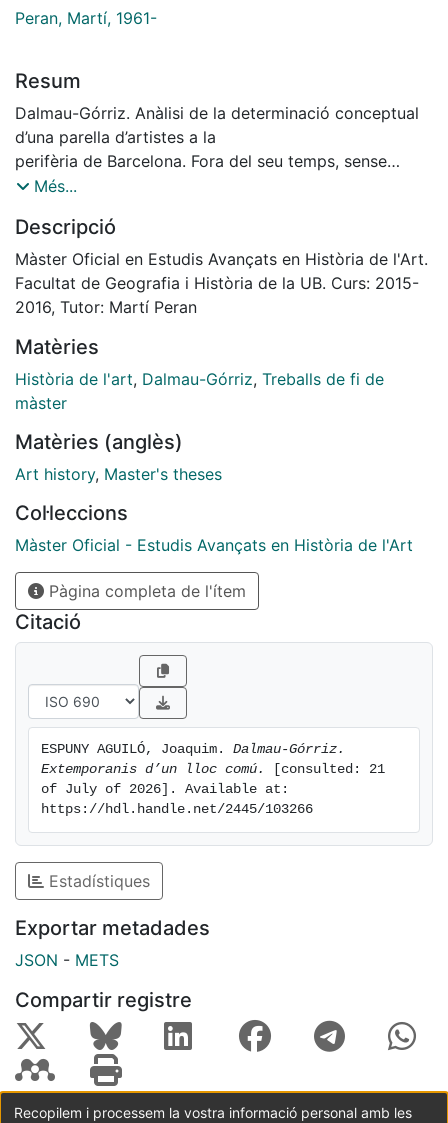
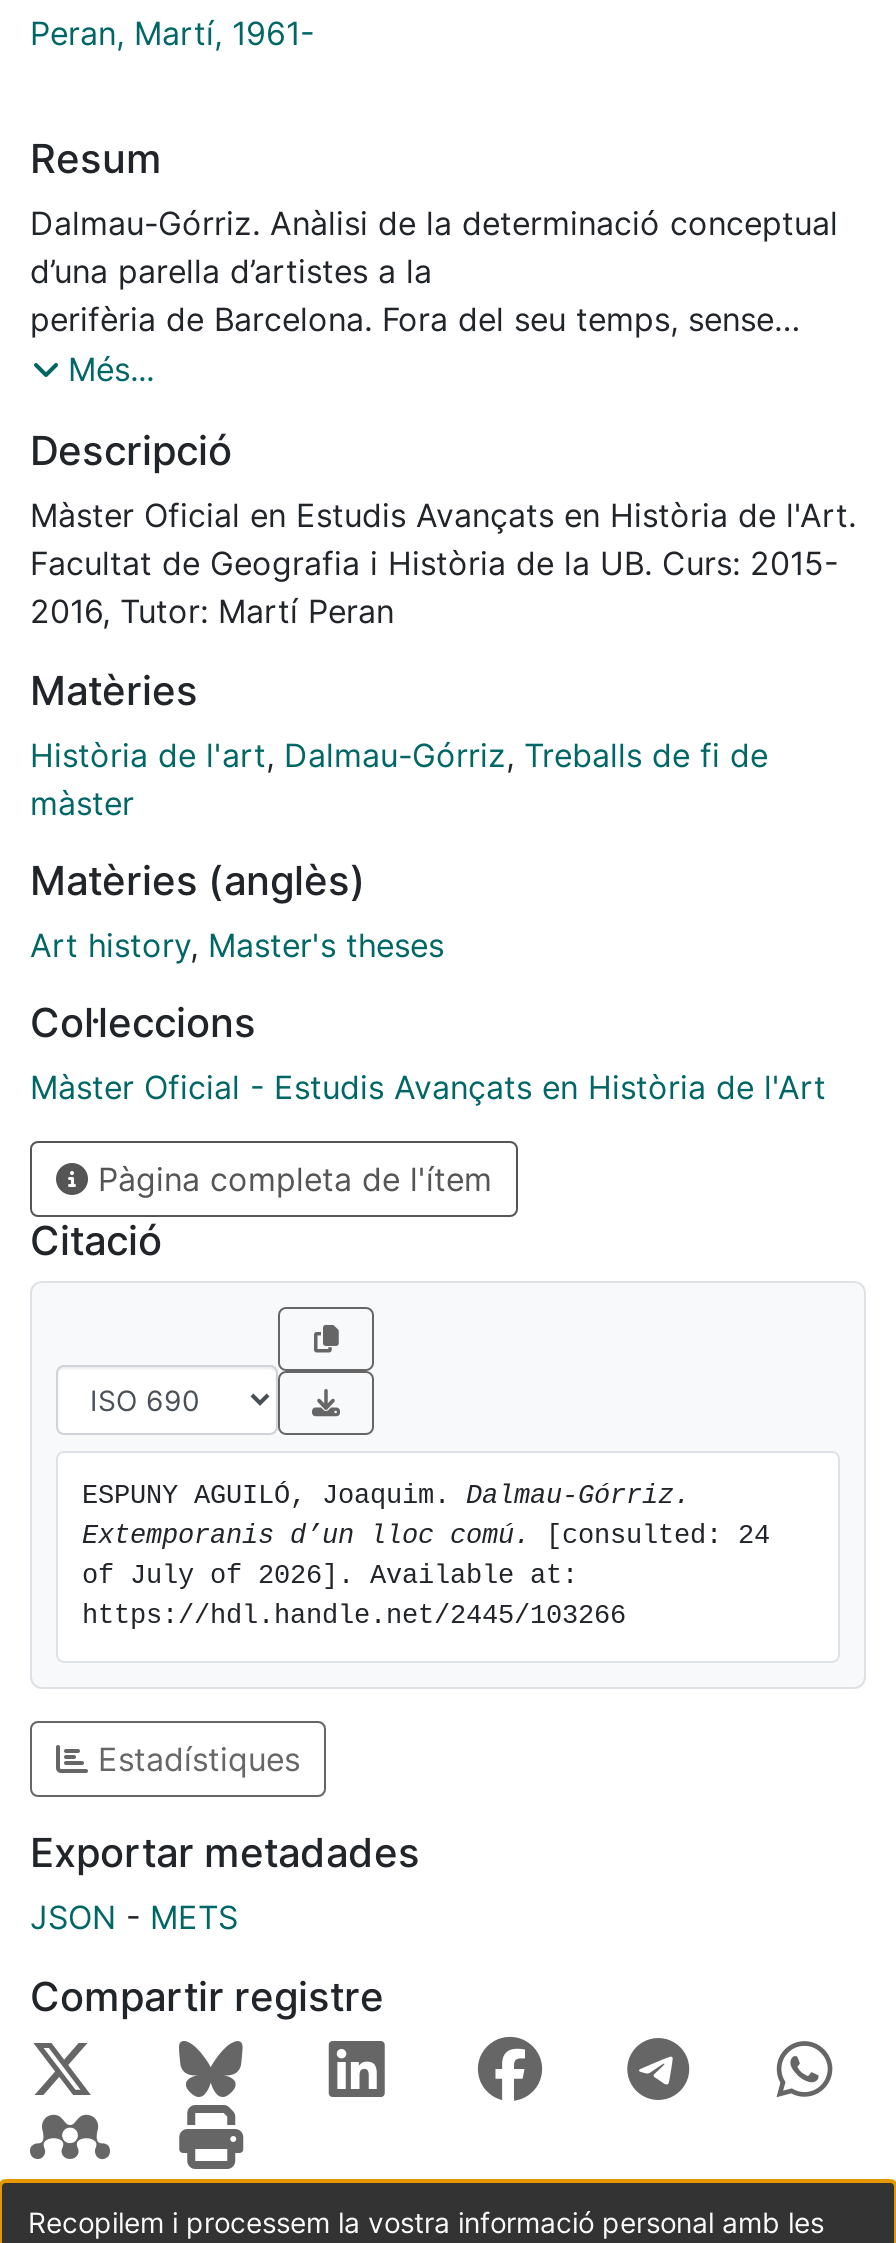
[41,762,385,777] Extemporanis d’un lloc comú. [consulted: 21 -> [82,1522,770,1552] Extemporanis d’un lloc comú. [consulted: 24

